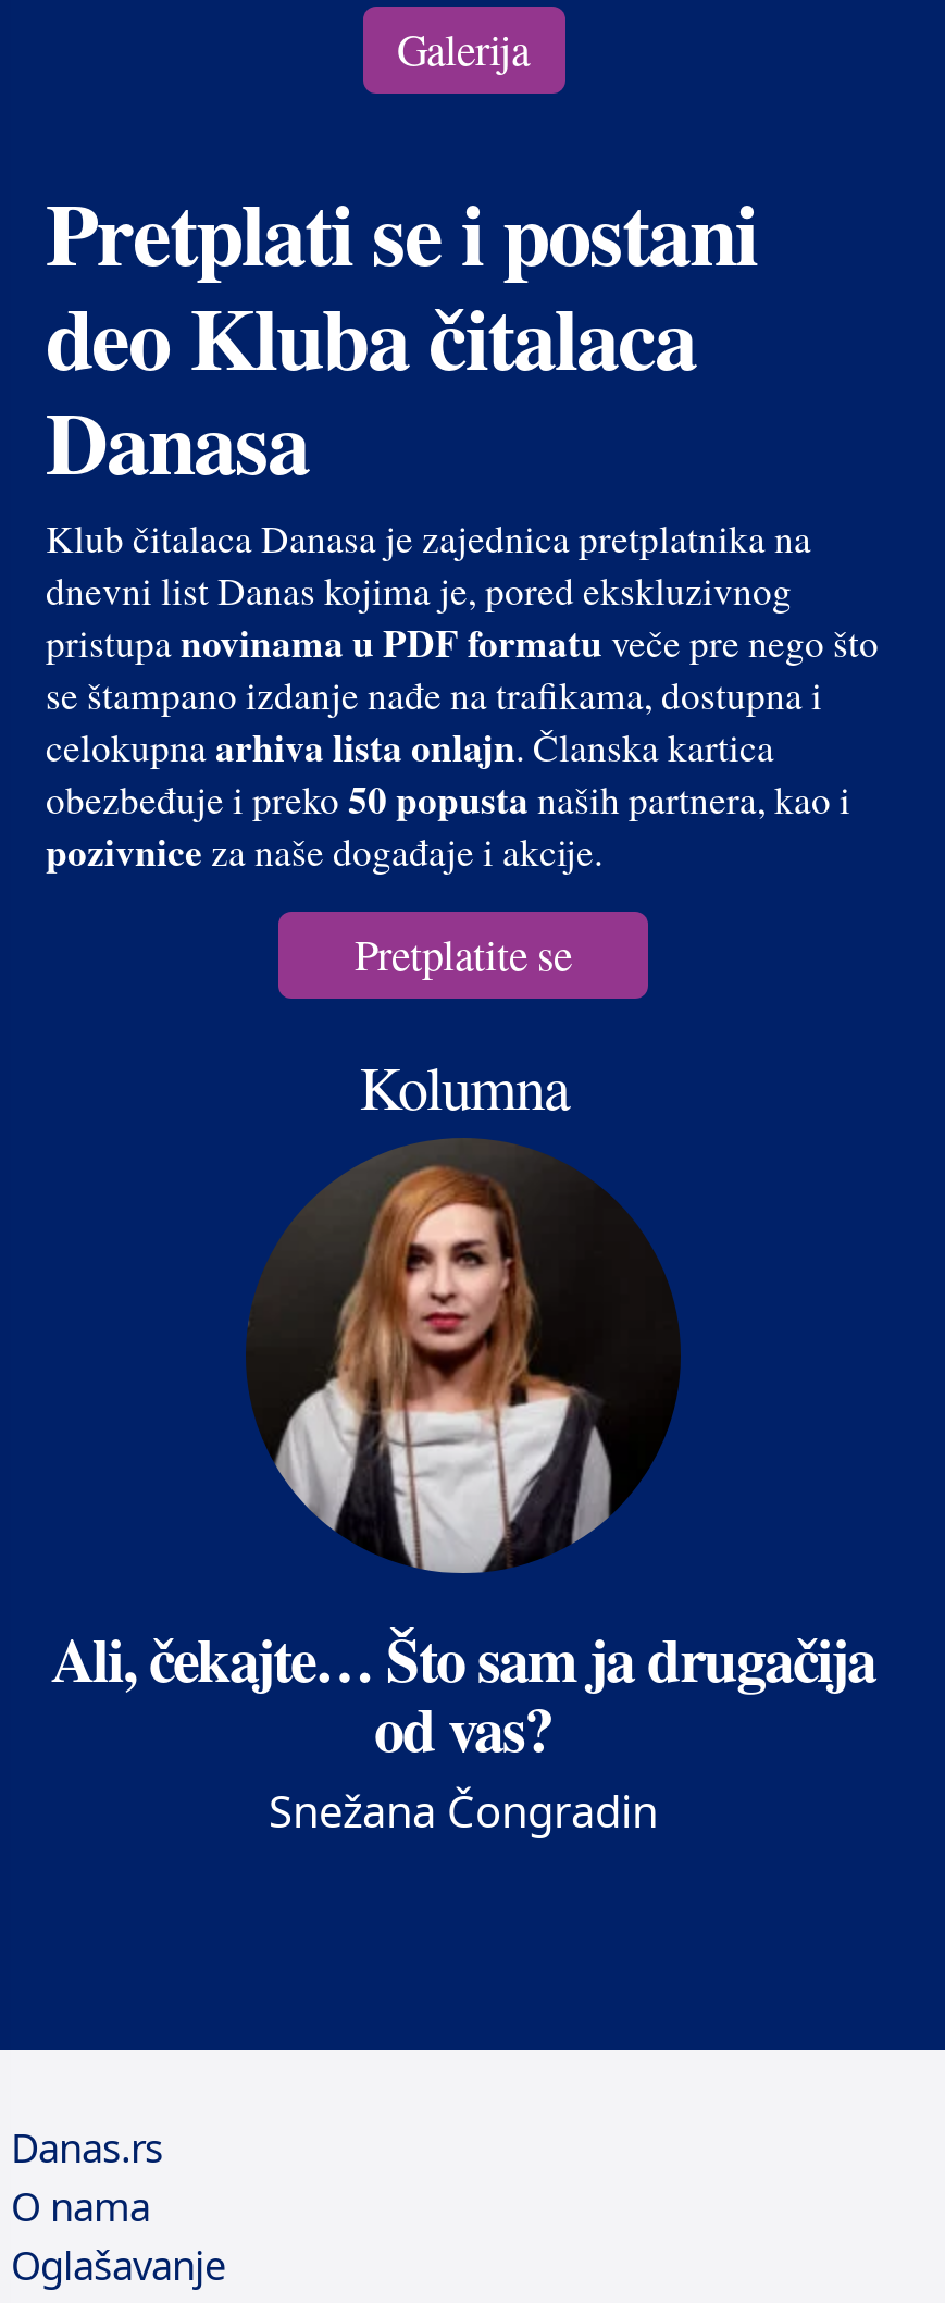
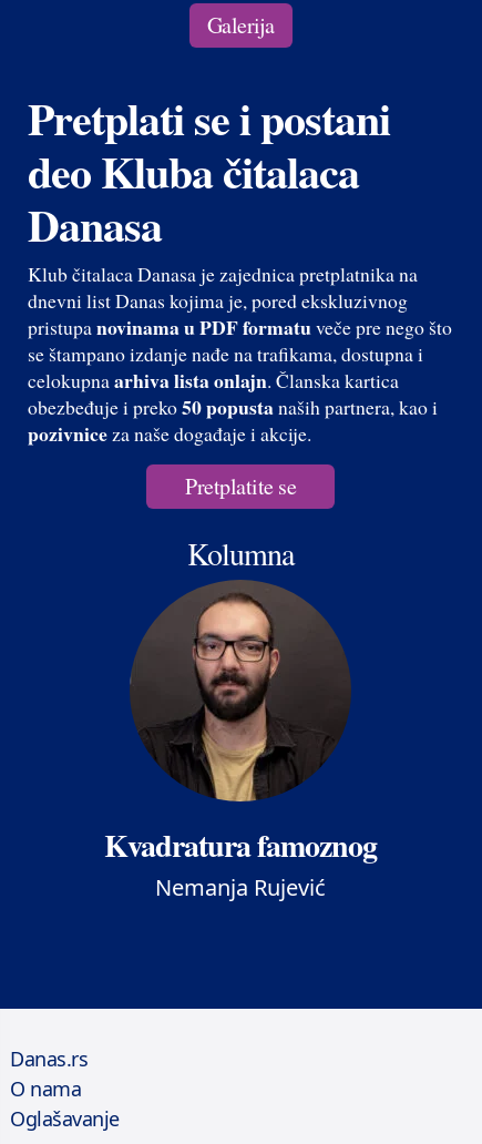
[51,1154,875,1841] [image] | Ali, čekajte… Što sam ja drugačija | od vas? | Snežana Čongradin -> [104,588,377,902] [image] | Kvadratura famoznog | Nemanja Rujević

